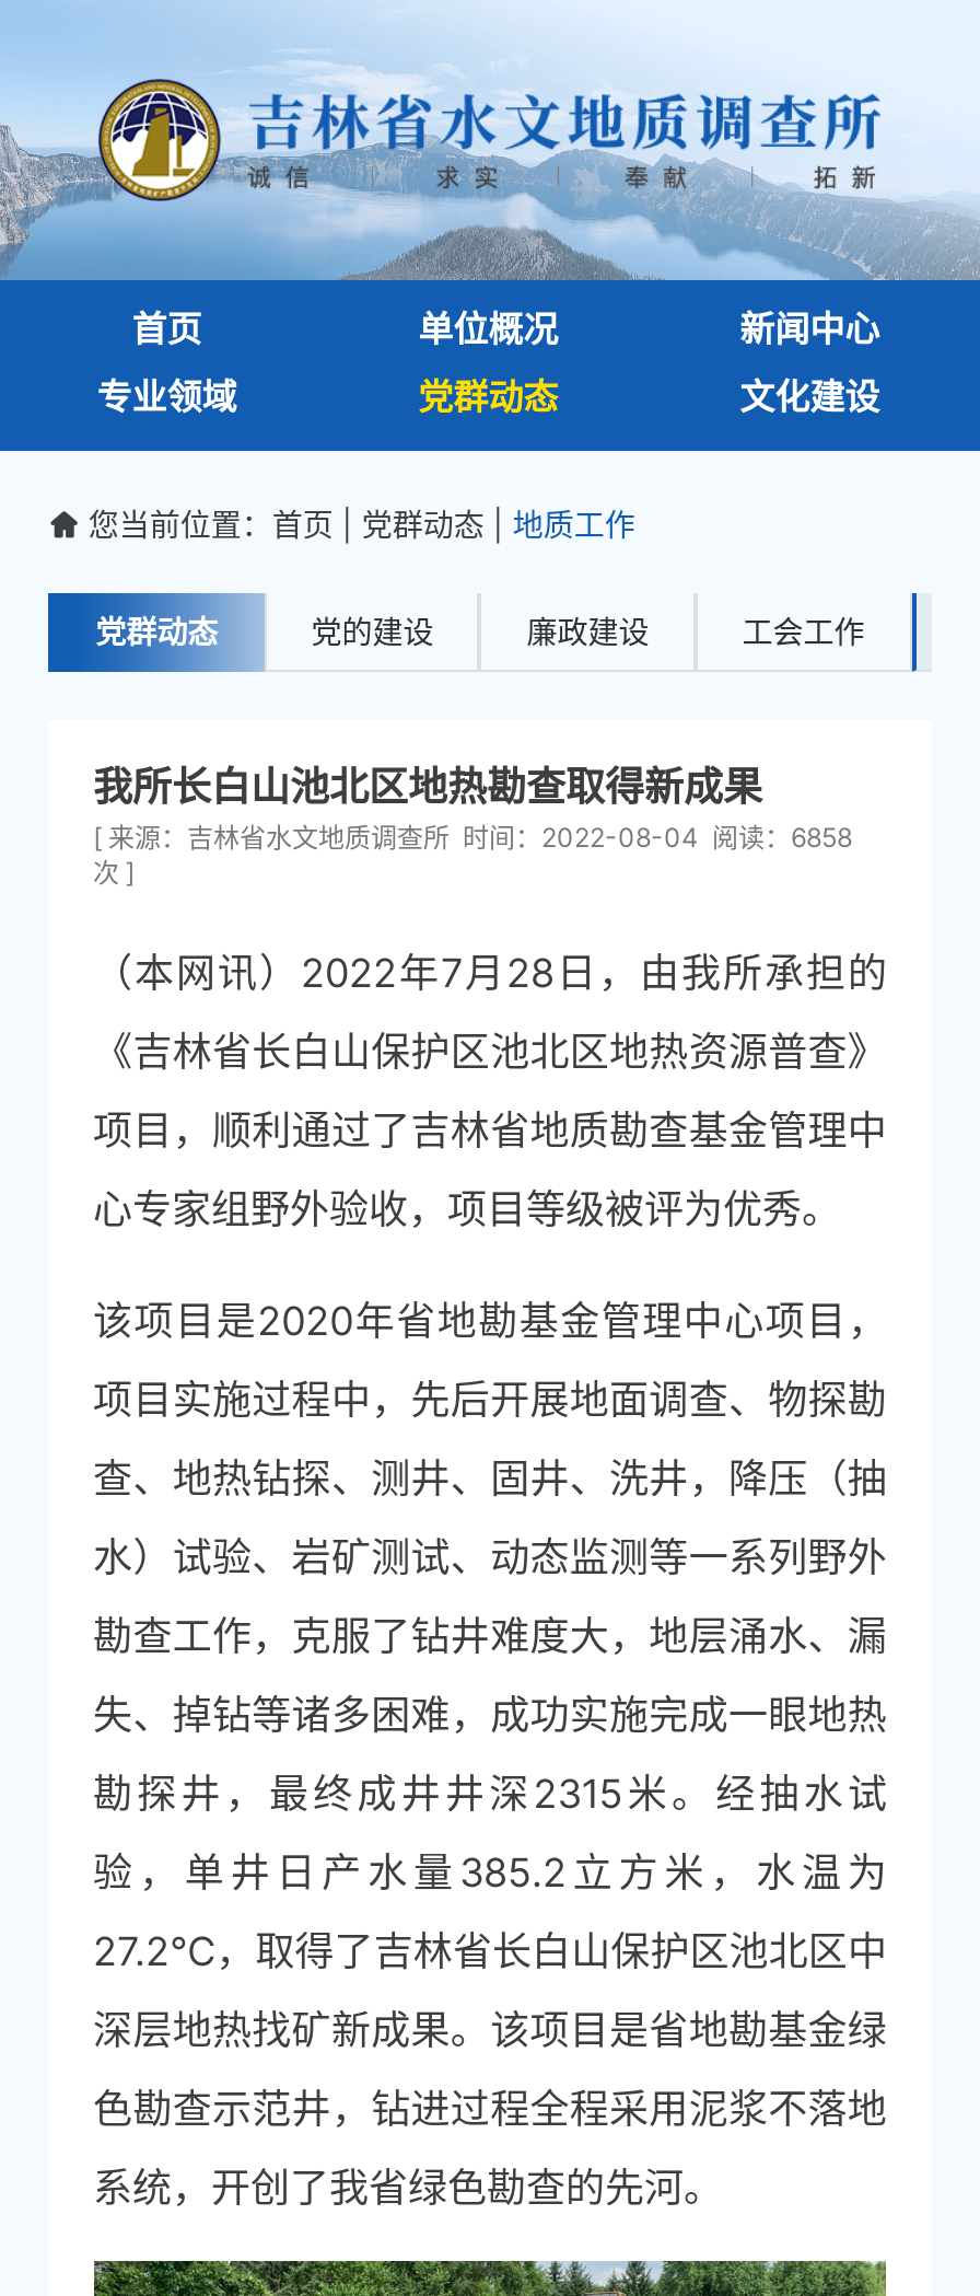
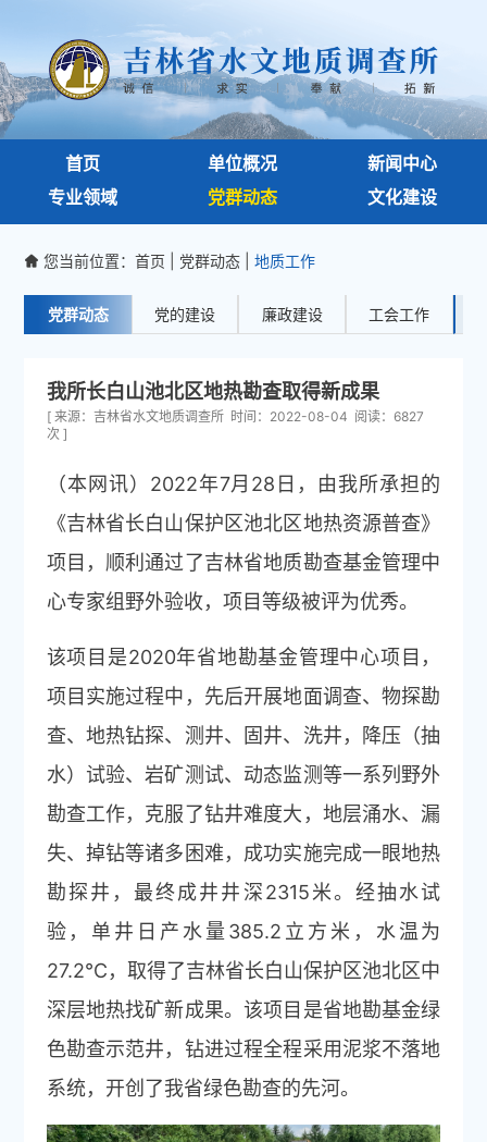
[93,821,852,854] [ 来源：吉林省水文地质调查所 时间：2022-08-04 阅读：6858 -> [46,409,423,425] [ 来源：吉林省水文地质调查所 时间：2022-08-04 阅读：6827

